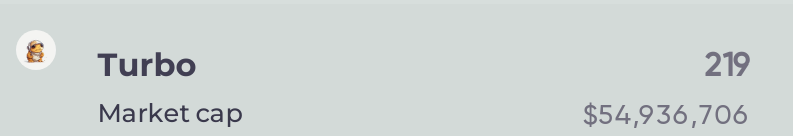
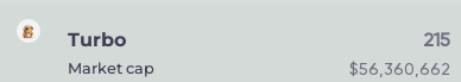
[704,46,750,84] 219 -> [423,28,451,51] 215
[582,98,750,130] $54,936,706 -> [350,59,451,78] $56,360,662

